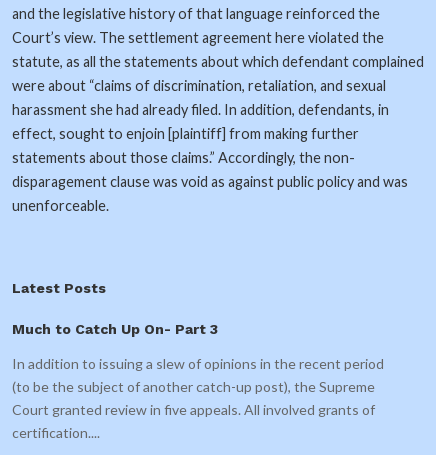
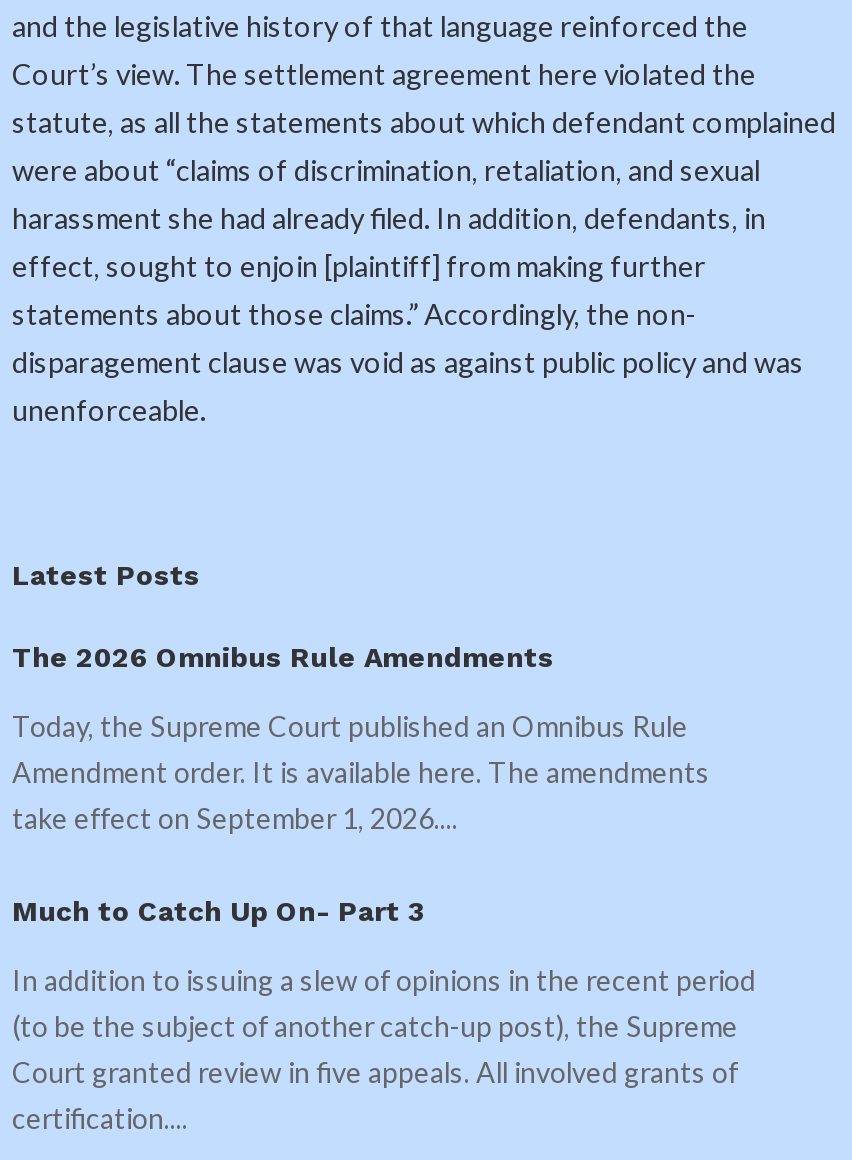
none -> [12,641,710,835] The 2026 Omnibus Rule Amendments | Today, the Supreme Court published an Omnibus Rule | Amendment order. It is available here. The amendments | take effect on September 1, 2026....

